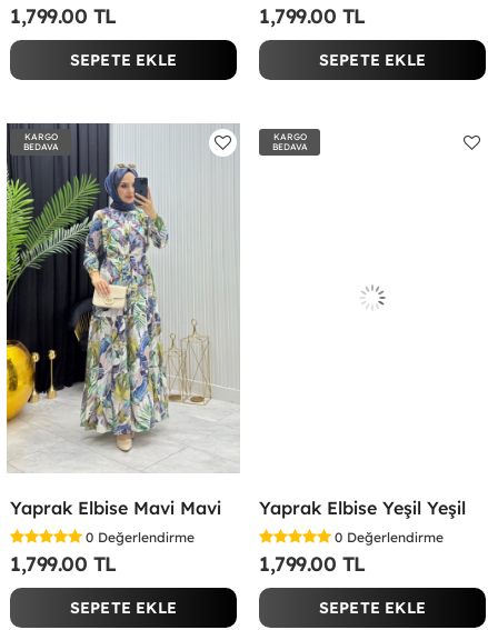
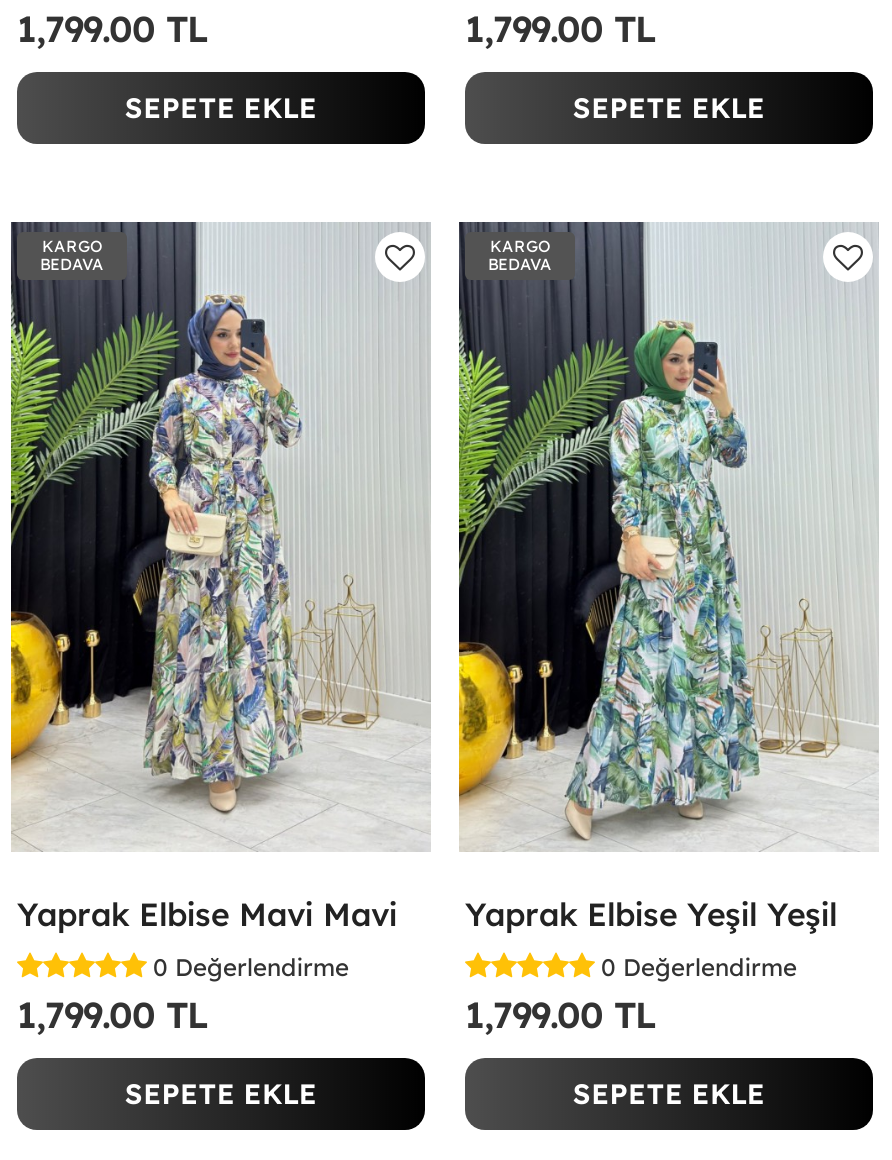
none -> [457,220,879,852] [image]

